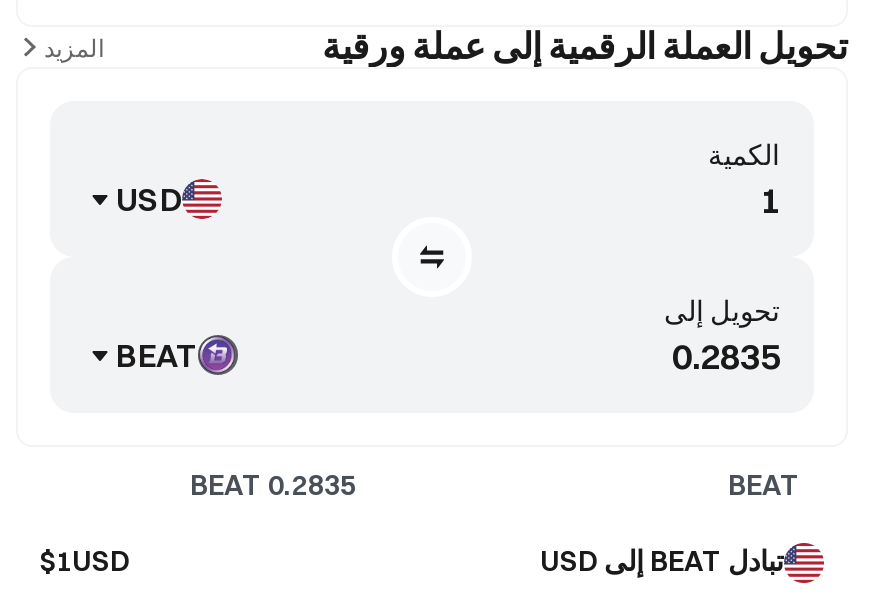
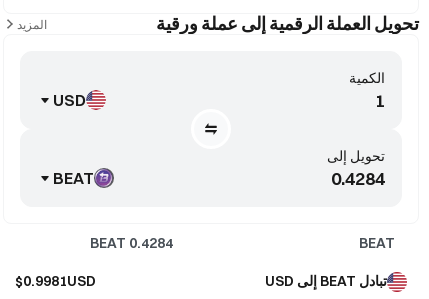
[190,467,356,503] BEAT 0.2835 -> [90,234,173,252] BEAT 0.4284
[40,543,130,579] $1USD -> [15,272,96,290] $0.9981USD

